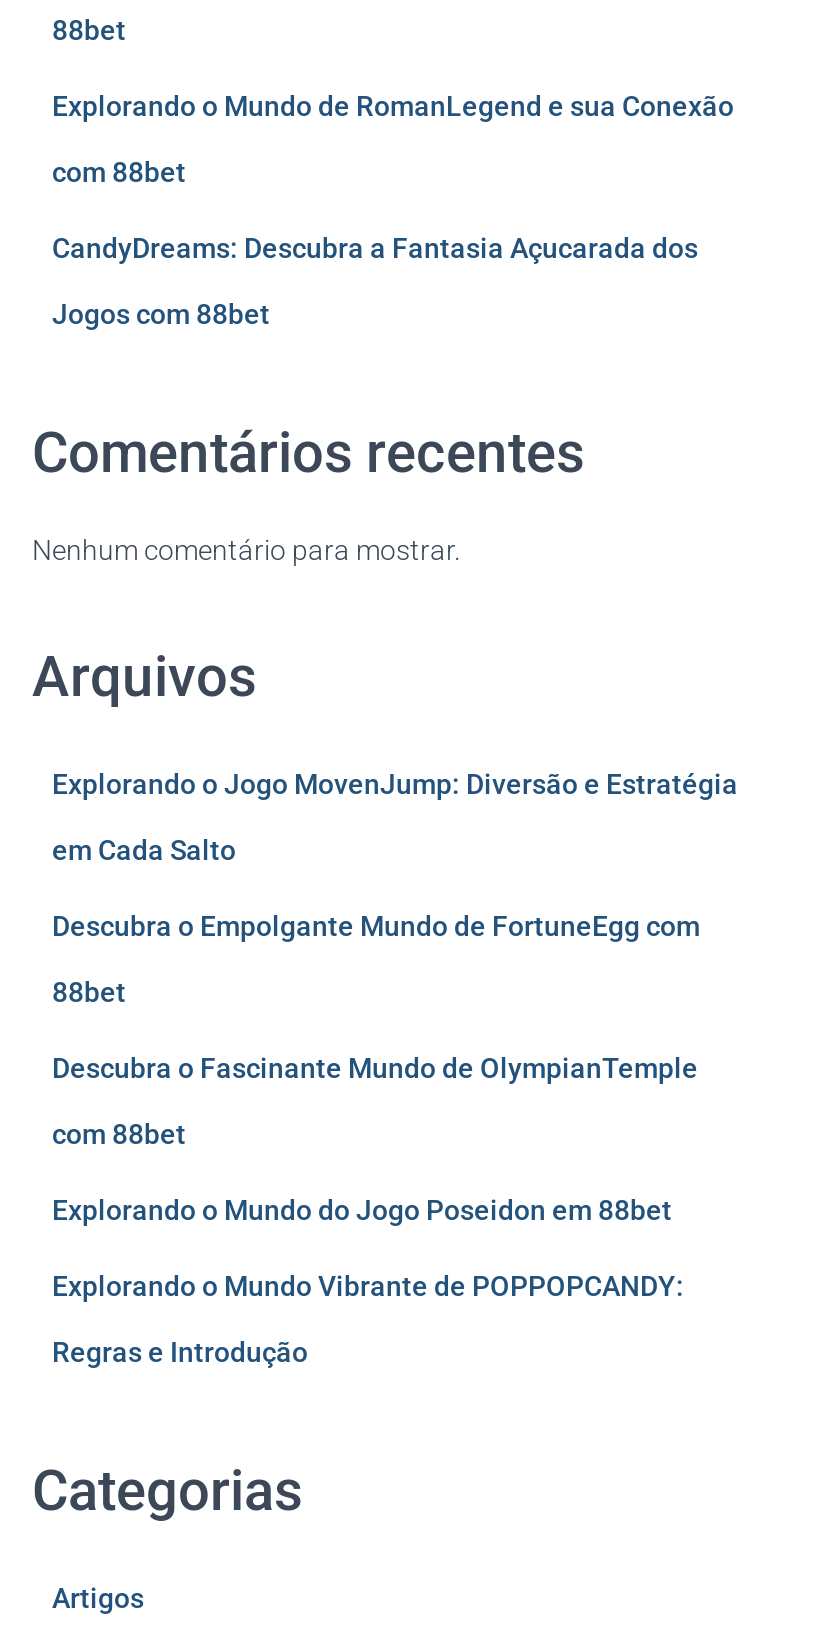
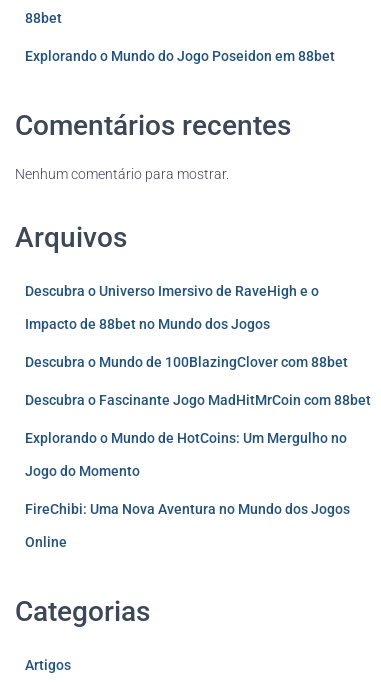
[52,90,734,330] Explorando o Mundo de RomanLegend e sua Conexão | com 88bet | CandyDreams: Descubra a Fantasia Açucarada dos | Jogos com 88bet -> none
[52,768,738,1368] Explorando o Jogo MovenJump: Diversão e Estratégia | em Cada Salto | Descubra o Empolgante Mundo de FortuneEgg com | 88bet | Descubra o Fascinante Mundo de OlympianTemple | com 88bet | Explorando o Mundo Vibrante de POPPOPCANDY: | Regras e Introdução -> [25,283,371,550] Descubra o Universo Imersivo de RaveHigh e o | Impacto de 88bet no Mundo dos Jogos | Descubra o Mundo de 100BlazingClover com 88bet | Descubra o Fascinante Jogo MadHitMrCoin com 88bet | Explorando o Mundo de HotCoins: Um Mergulho no | Jogo do Momento | FireChibi: Uma Nova Aventura no Mundo dos Jogos | Online
moved [52,1194,672,1226] -> [25,48,335,64]: Explorando o Mundo do Jogo Poseidon em 88bet

